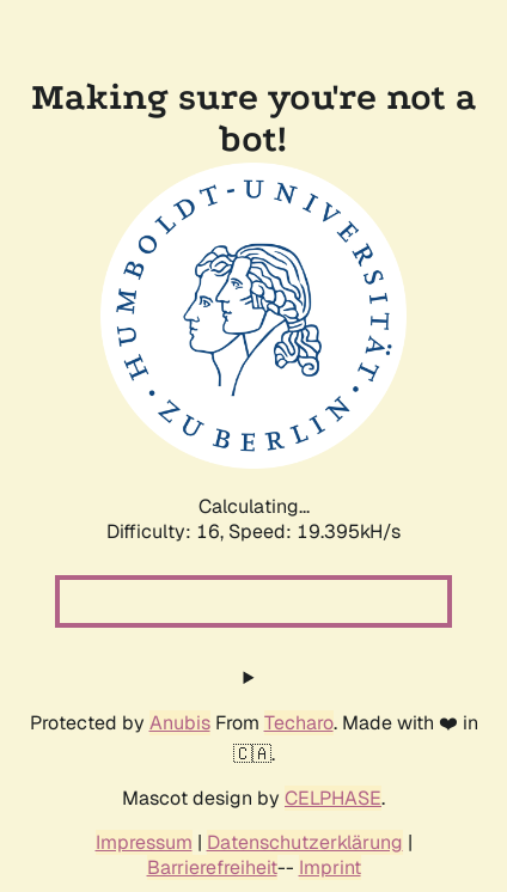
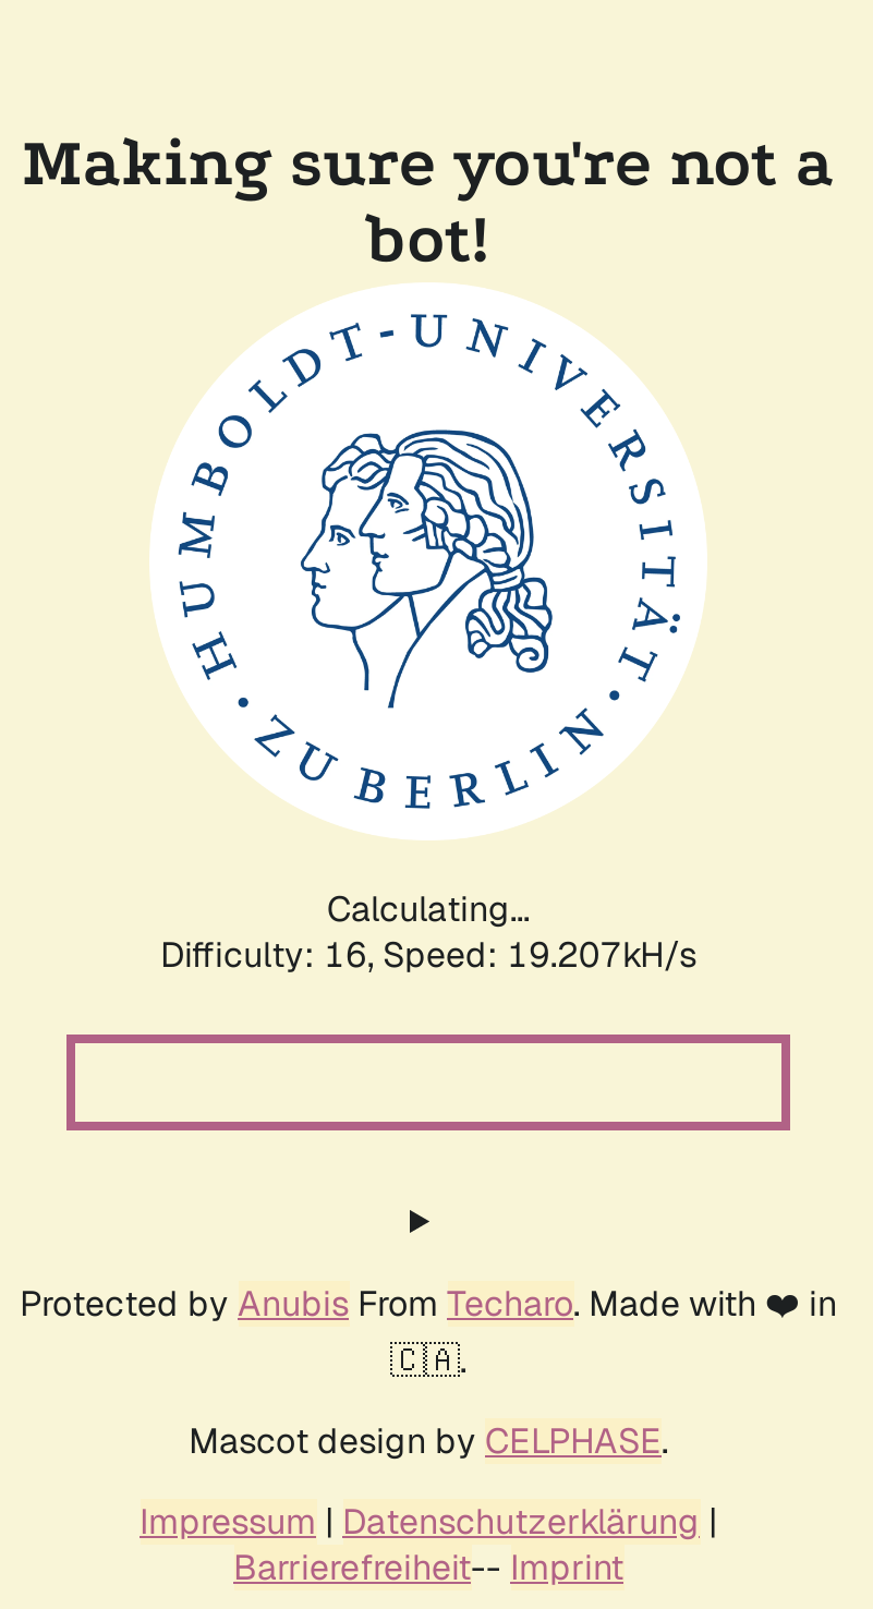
[106,519,401,544] Difficulty: 16, Speed: 19.395kH/s -> [160,932,696,978] Difficulty: 16, Speed: 19.207kH/s

